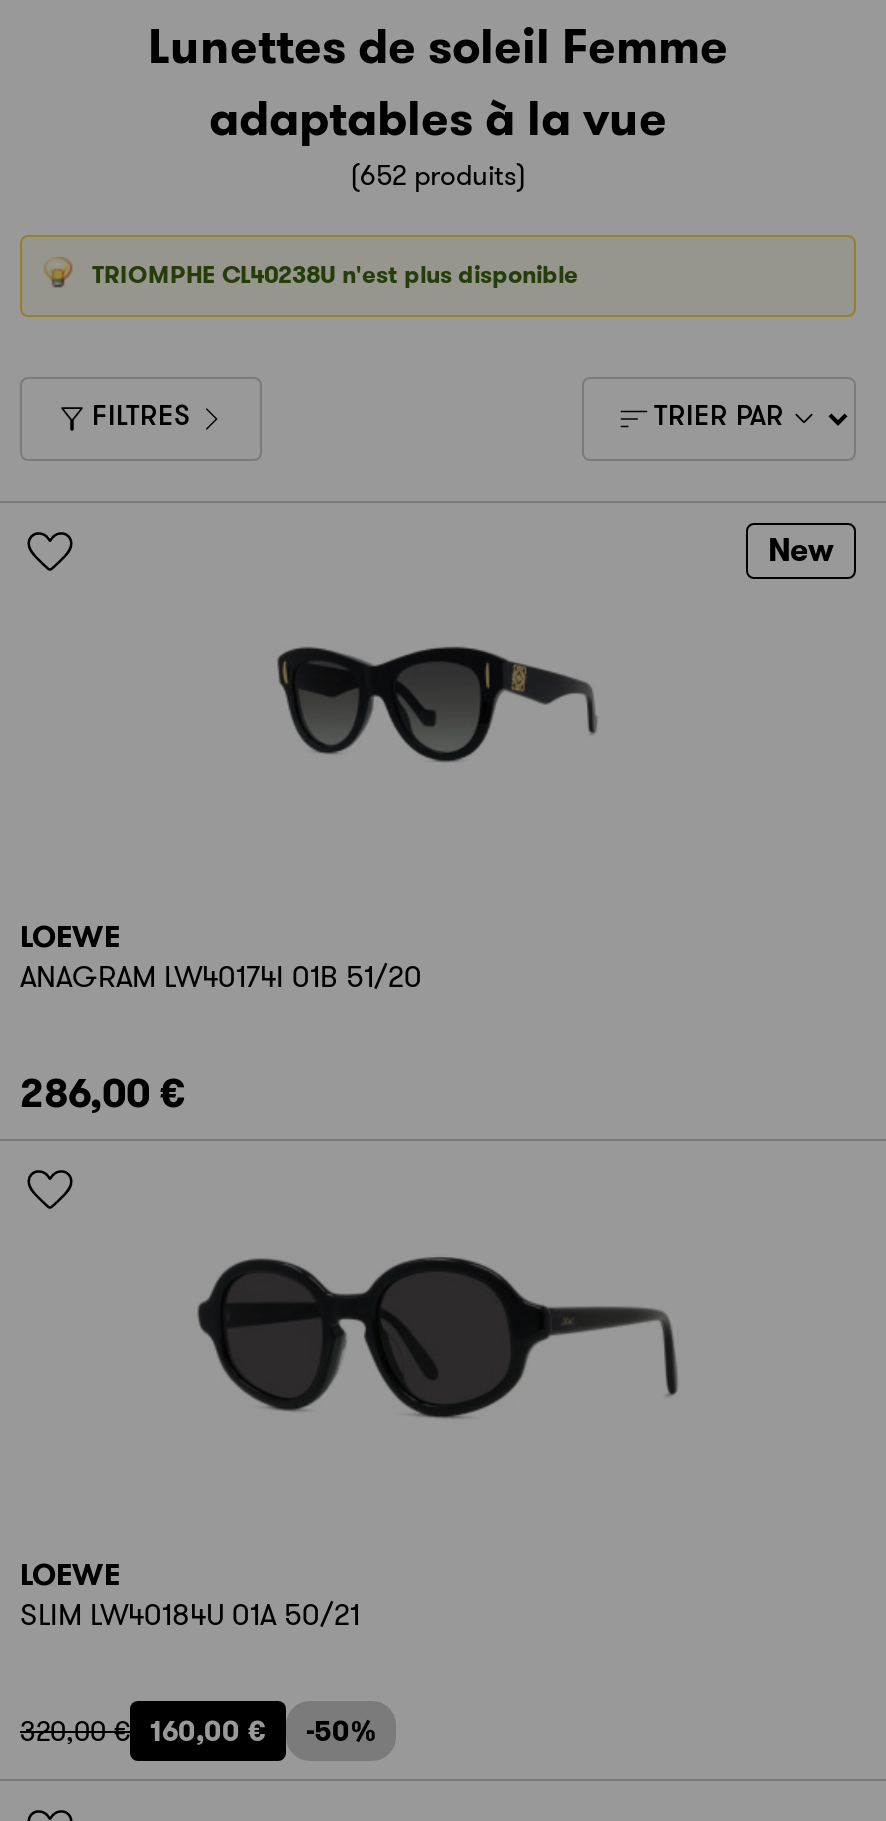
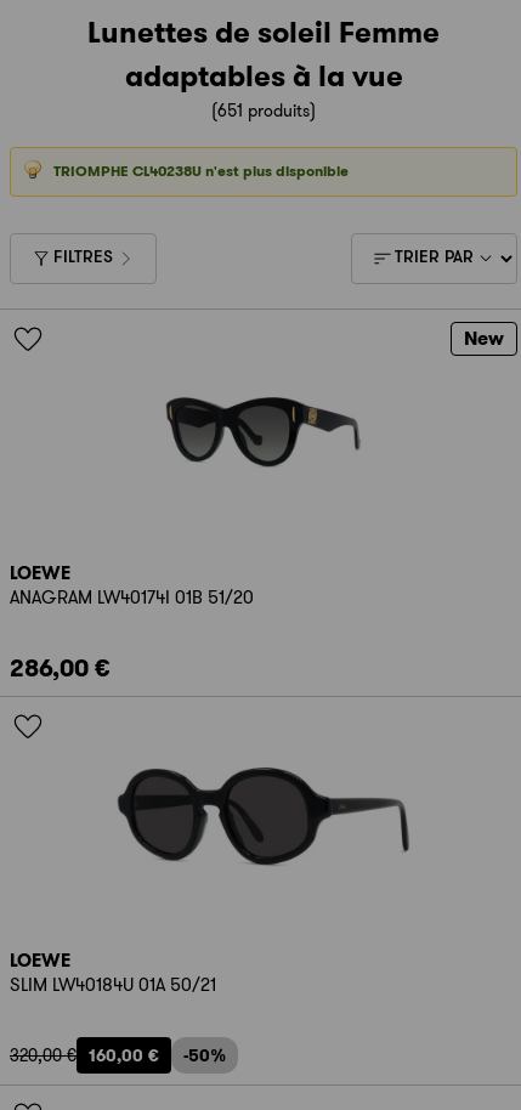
[350,155,526,195] (652 produits) -> [211,98,316,123] (651 produits)

